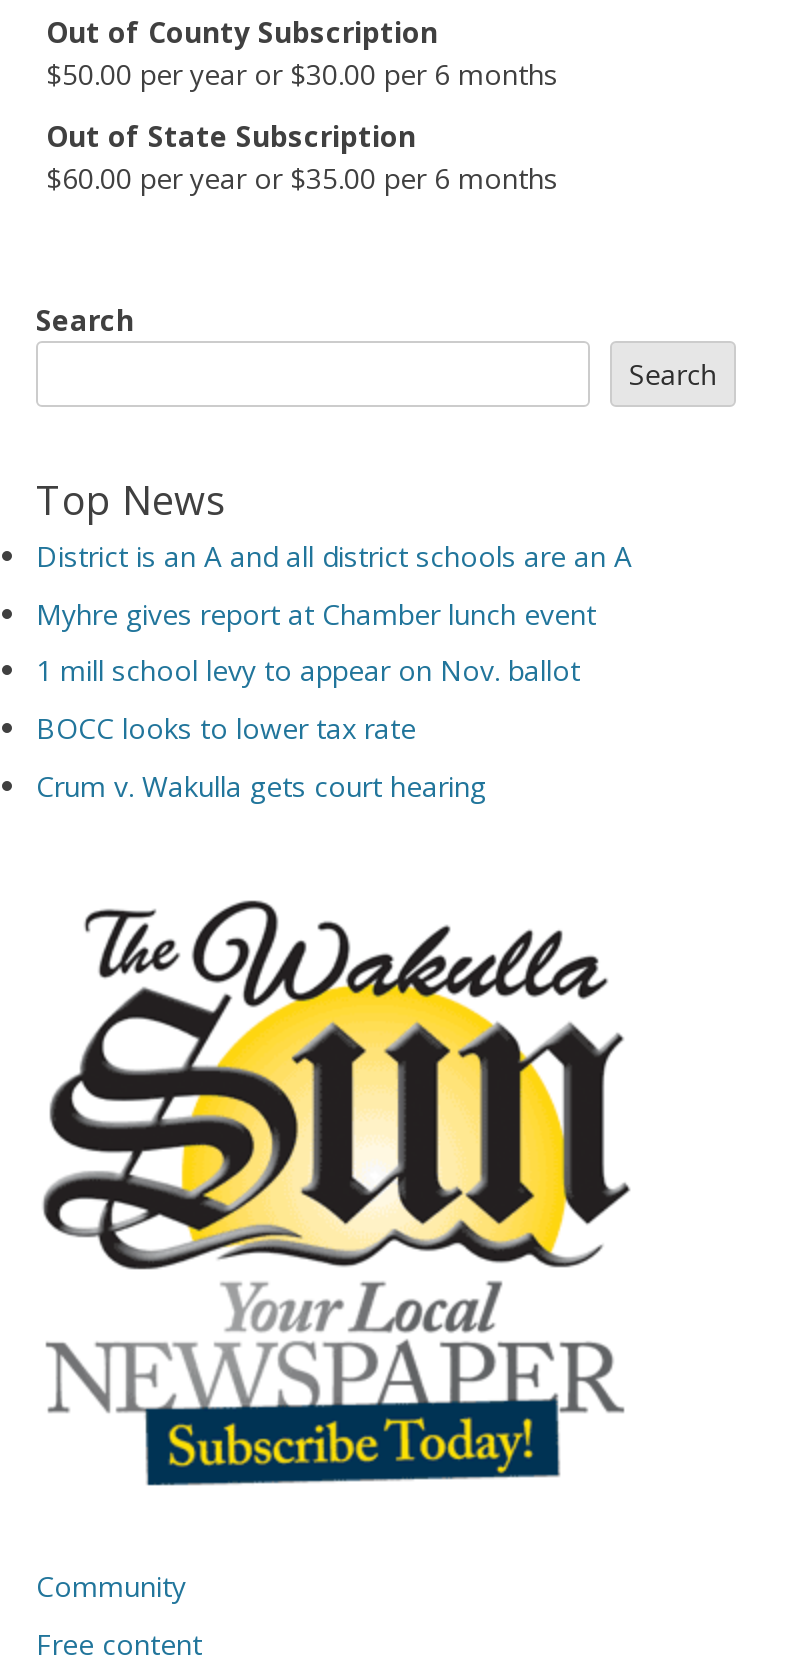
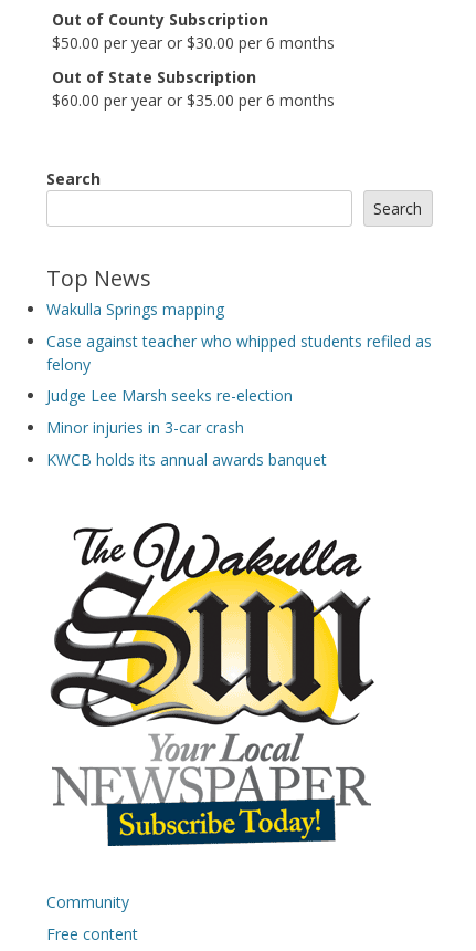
[36,537,632,575] District is an A and all district schools are an A -> [46,299,224,320] Wakulla Springs mapping
[36,594,596,632] Myhre gives report at Chamber lunch event -> [46,330,432,375] Case against teacher who whipped students refiled as | felony
[36,652,580,690] 1 mill school levy to appear on Nov. ballot -> [46,385,293,406] Judge Lee Marsh seeks re-election
[36,709,416,747] BOCC looks to lower tax rate -> [46,417,244,438] Minor injuries in 3-car crash
[36,767,486,805] Crum v. Wakulla gets court hearing -> [46,449,327,470] KWCB holds its annual awards banquet

